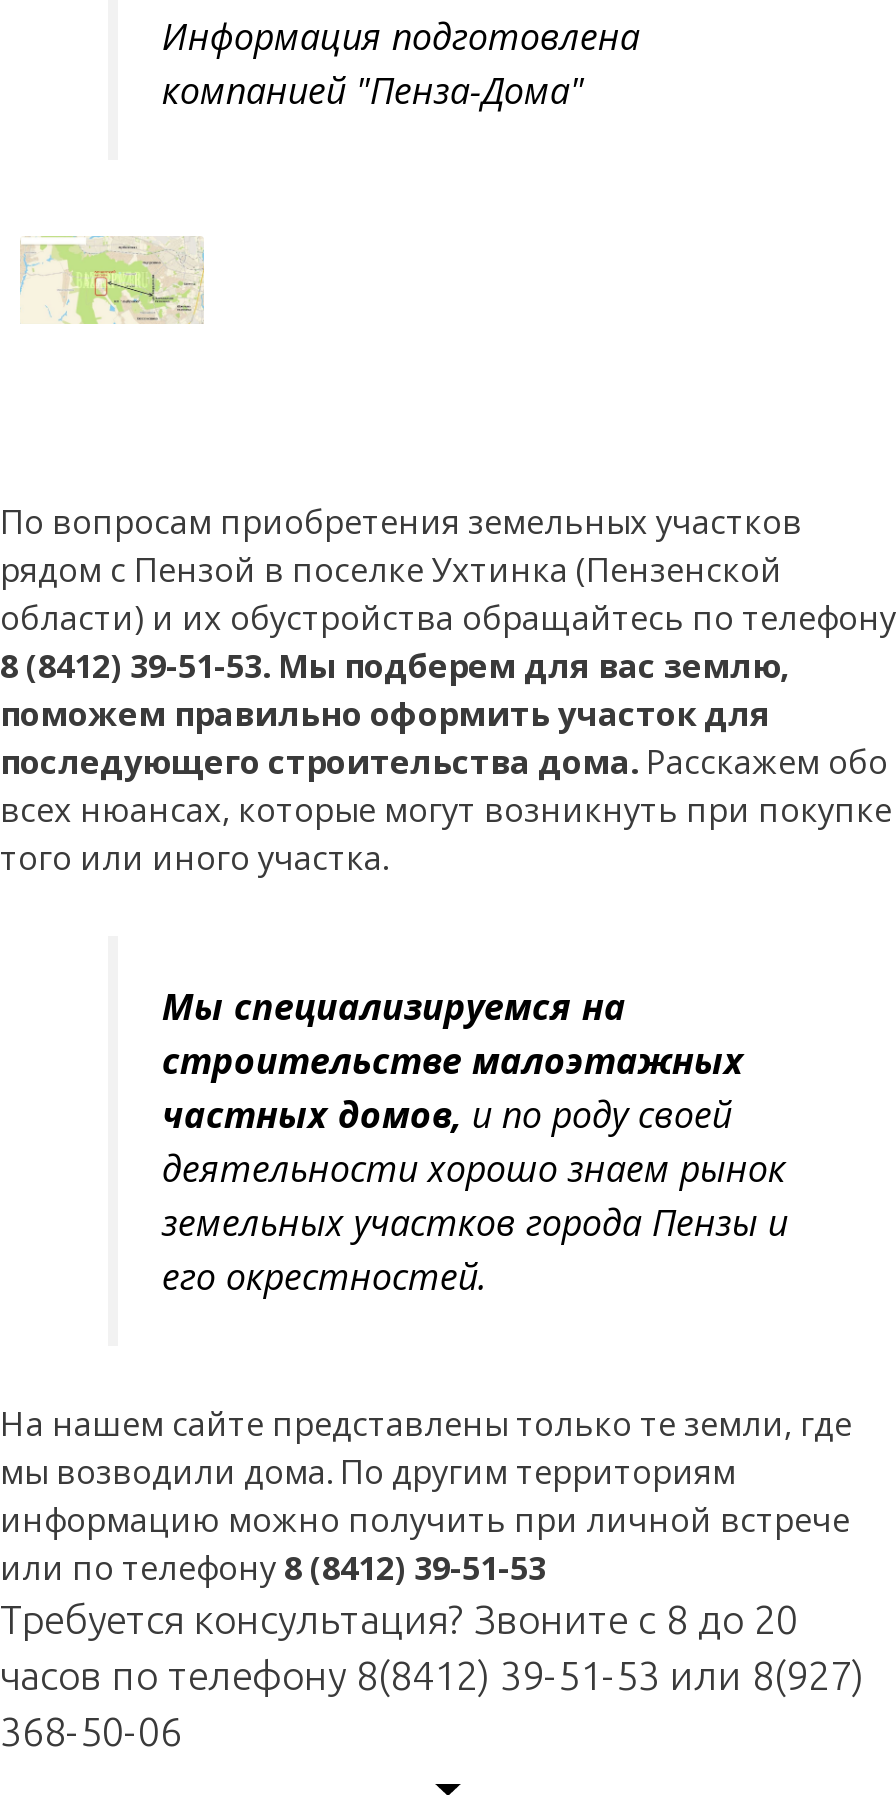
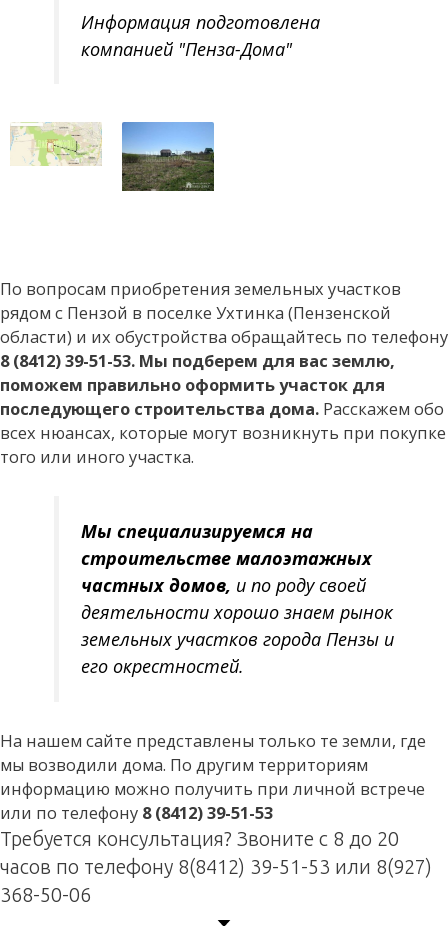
none -> [121,121,215,192] [image]

